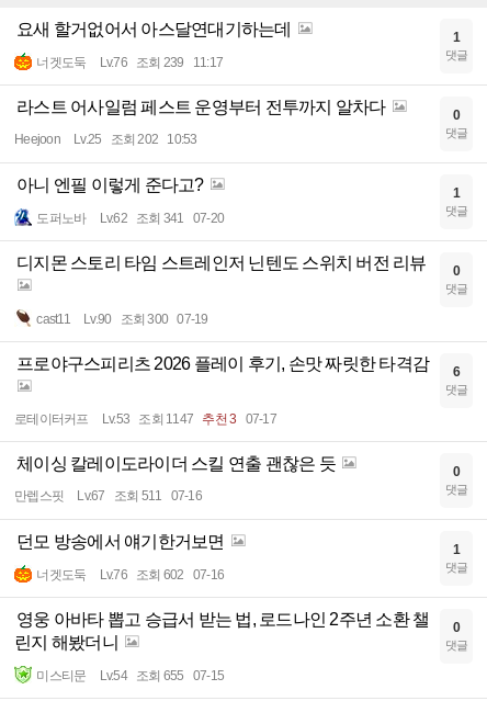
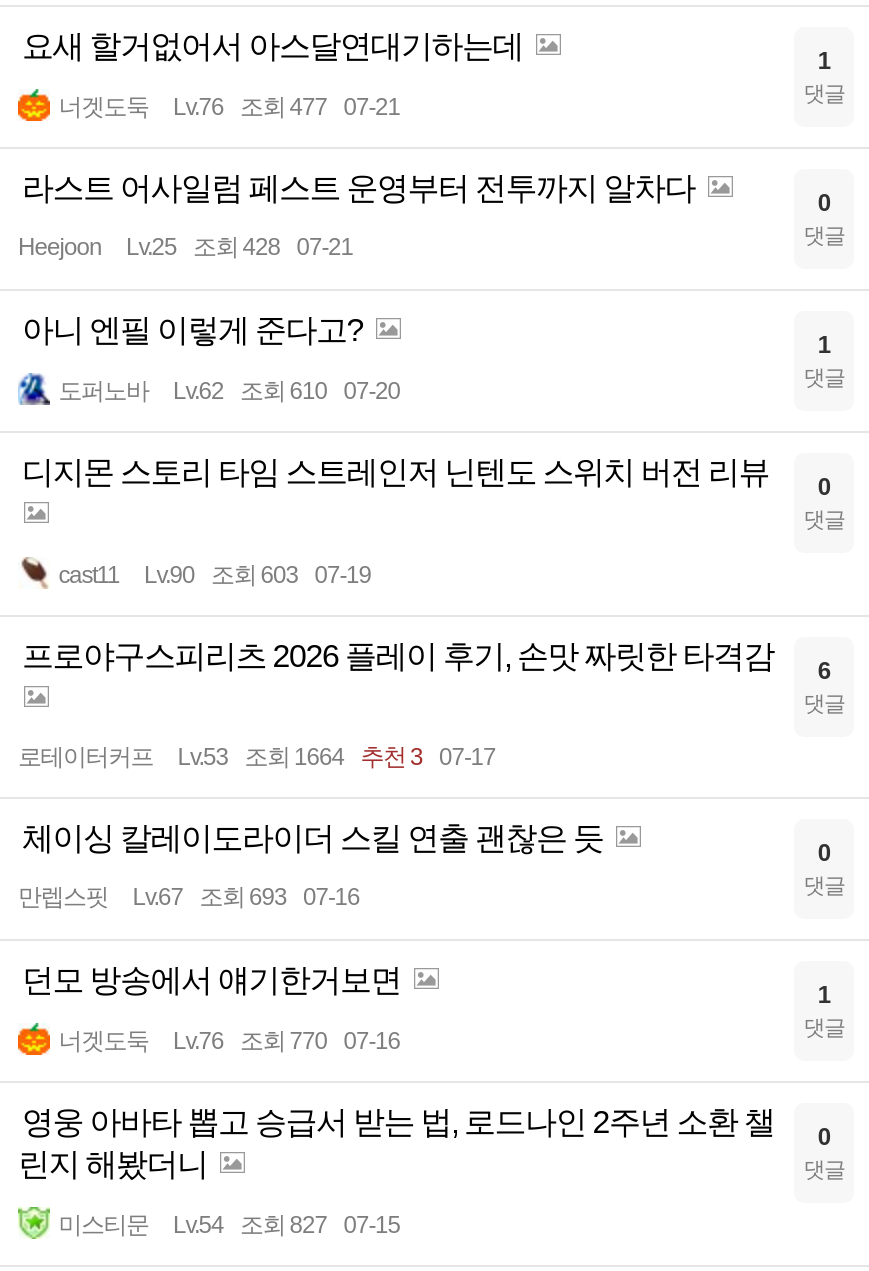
[36,55,223,70] 너겟도둑 Lv.76 조회 239 11:17 -> [58,93,400,121] 너겟도둑 Lv.76 조회 477 07-21
[14,132,197,147] Heejoon Lv.25 조회 202 10:53 -> [18,233,353,261] Heejoon Lv.25 조회 428 07-21
[36,211,224,226] 도퍼노바 Lv.62 조회 341 07-20 -> [58,377,400,405] 도퍼노바 Lv.62 조회 610 07-20
[83,312,208,327] Lv.90 조회 300 07-19 -> [144,561,371,589] Lv.90 조회 603 07-19
[14,412,276,427] 로테이터커프 Lv.53 조회 1147 추천 3 07-17 -> [18,743,496,771] 로테이터커프 Lv.53 조회 1664 추천 3 07-17
[77,488,202,504] Lv.67 조회 511 07-16 -> [132,883,360,911] Lv.67 조회 693 07-16
[36,567,224,583] 너겟도둑 Lv.76 조회 602 07-16 -> [58,1027,400,1055] 너겟도둑 Lv.76 조회 770 07-16
[36,668,224,684] 미스티문 Lv.54 조회 655 07-15 -> [58,1211,400,1239] 미스티문 Lv.54 조회 827 07-15

